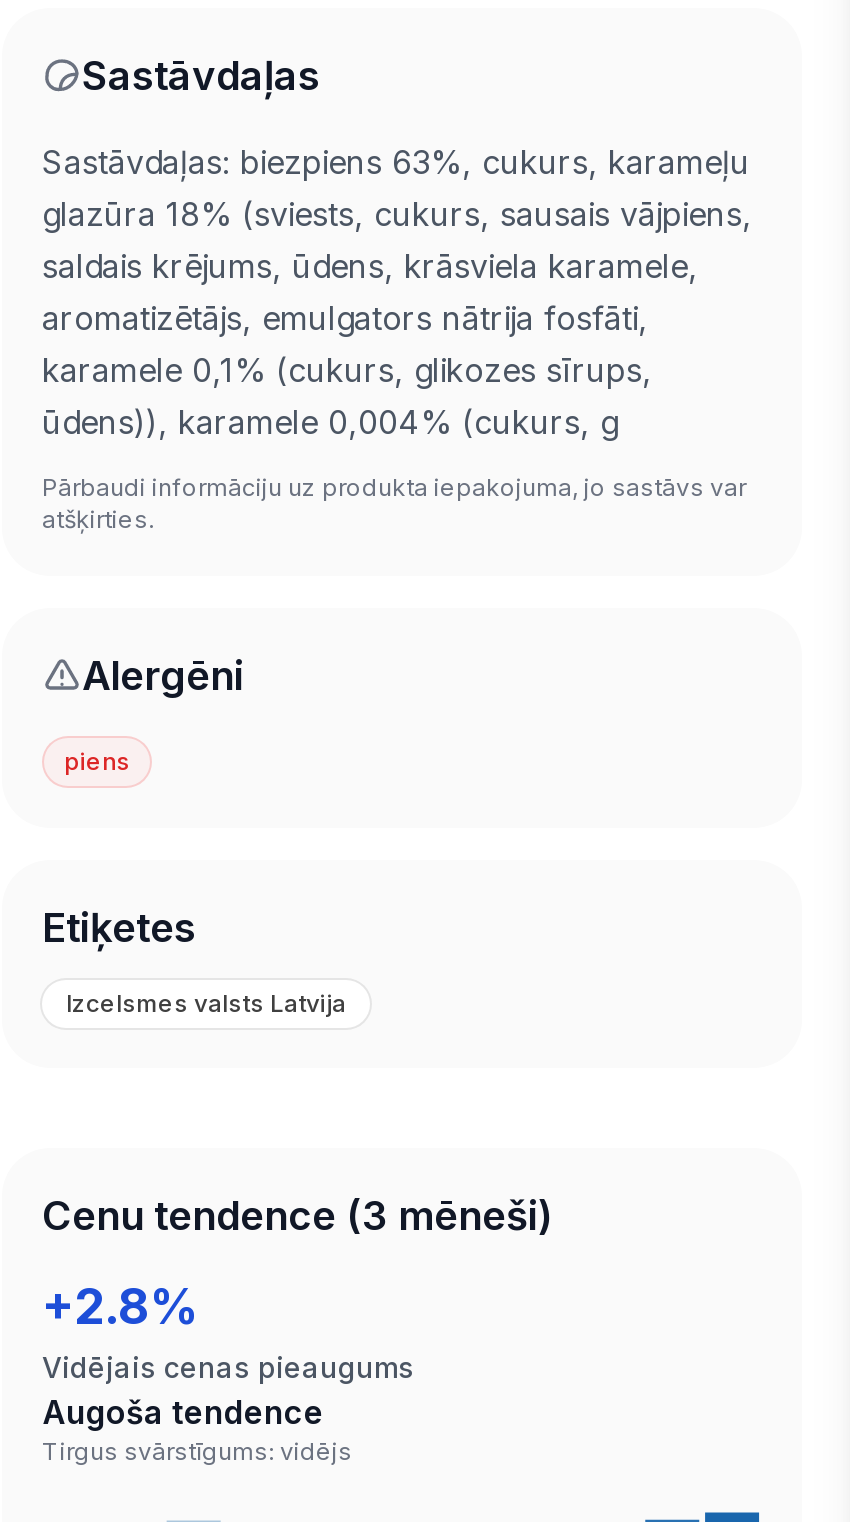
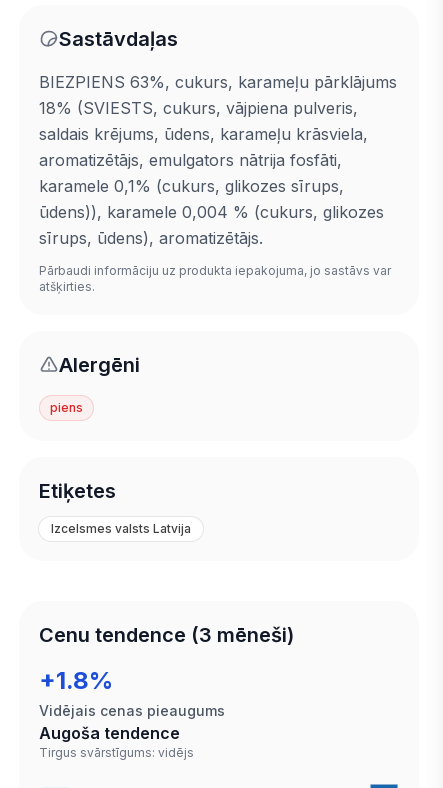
[42,142,752,286] Sastāvdaļas: biezpiens 63%, cukurs, karameļu | glazūra 18% (sviests, cukurs, sausais vājpiens, | saldais krējums, ūdens, krāsviela karamele, -> [39,72,397,144] BIEZPIENS 63%, cukurs, karameļu pārklājums | 18% (SVIESTS, cukurs, vājpiena pulveris, | saldais krējums, ūdens, karameļu krāsviela,
[42,402,618,442] ūdens)), karamele 0,004% (cukurs, g -> [39,202,384,248] ūdens)), karamele 0,004 % (cukurs, glikozes | sīrups, ūdens), aromatizētājs.
[42,1278,198,1336] +2.8% -> [39,666,113,695] +1.8%

